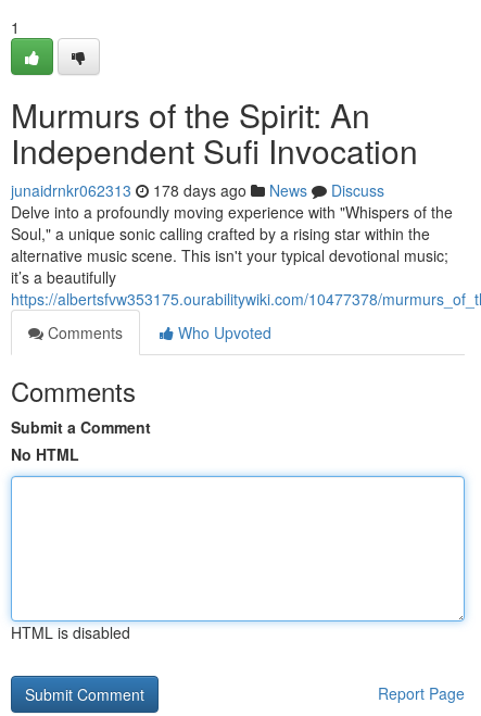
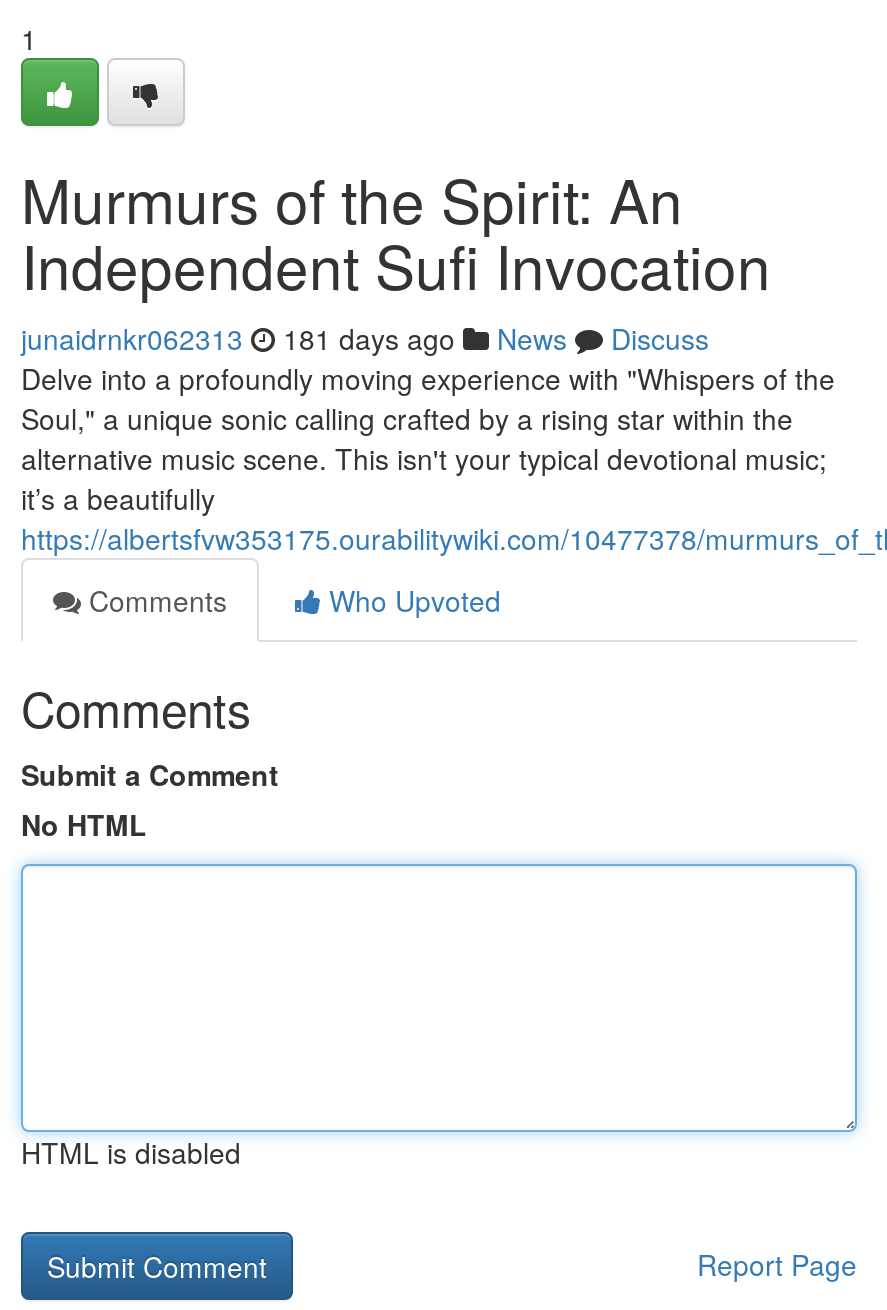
[11,179,384,201] junaidrnkr062313 178 days ago News Discuss -> [21,318,709,358] junaidrnkr062313 181 days ago News Discuss

